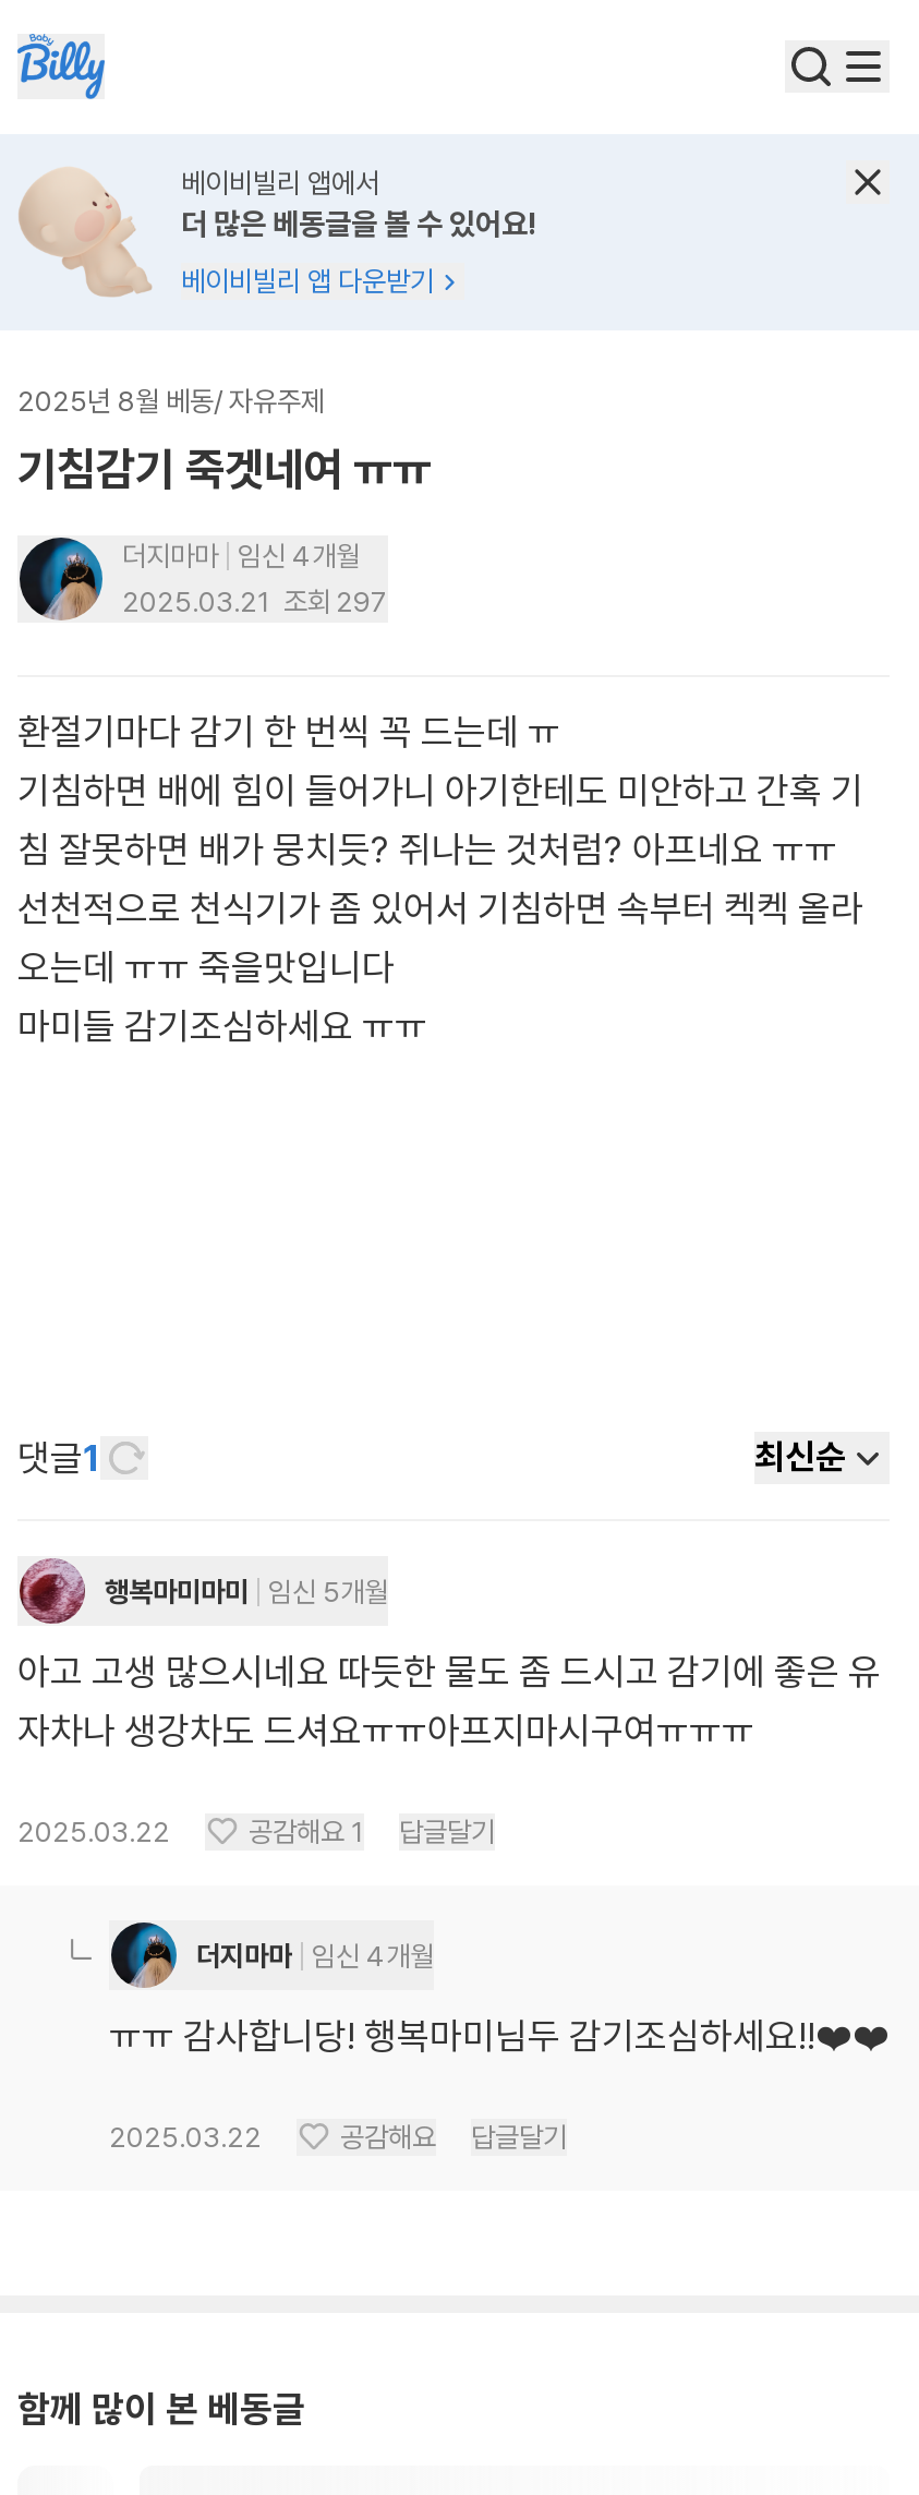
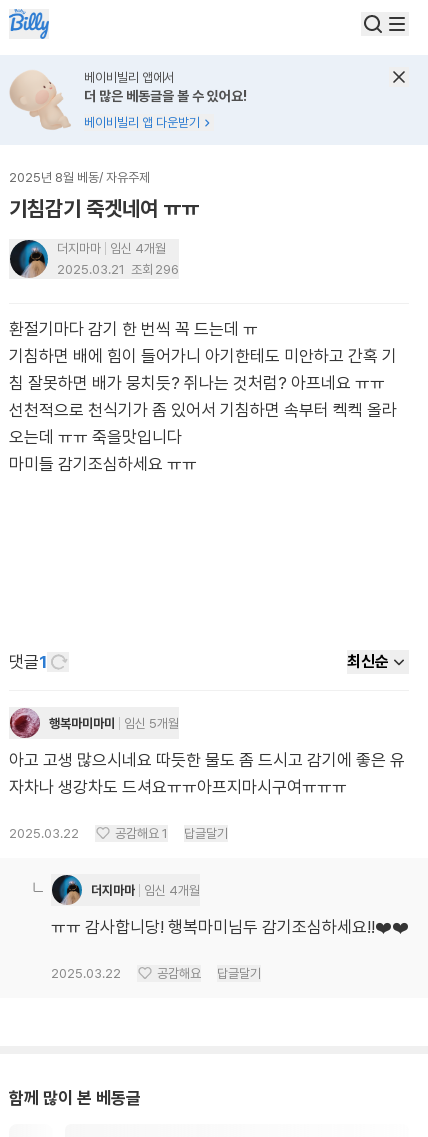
[122,586,388,618] 2025.03.21 조회 297 -> [57,262,179,277] 2025.03.21 조회 296

